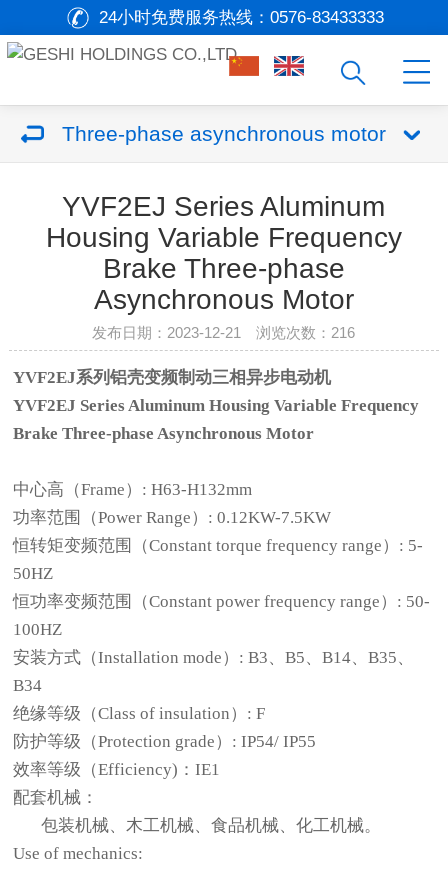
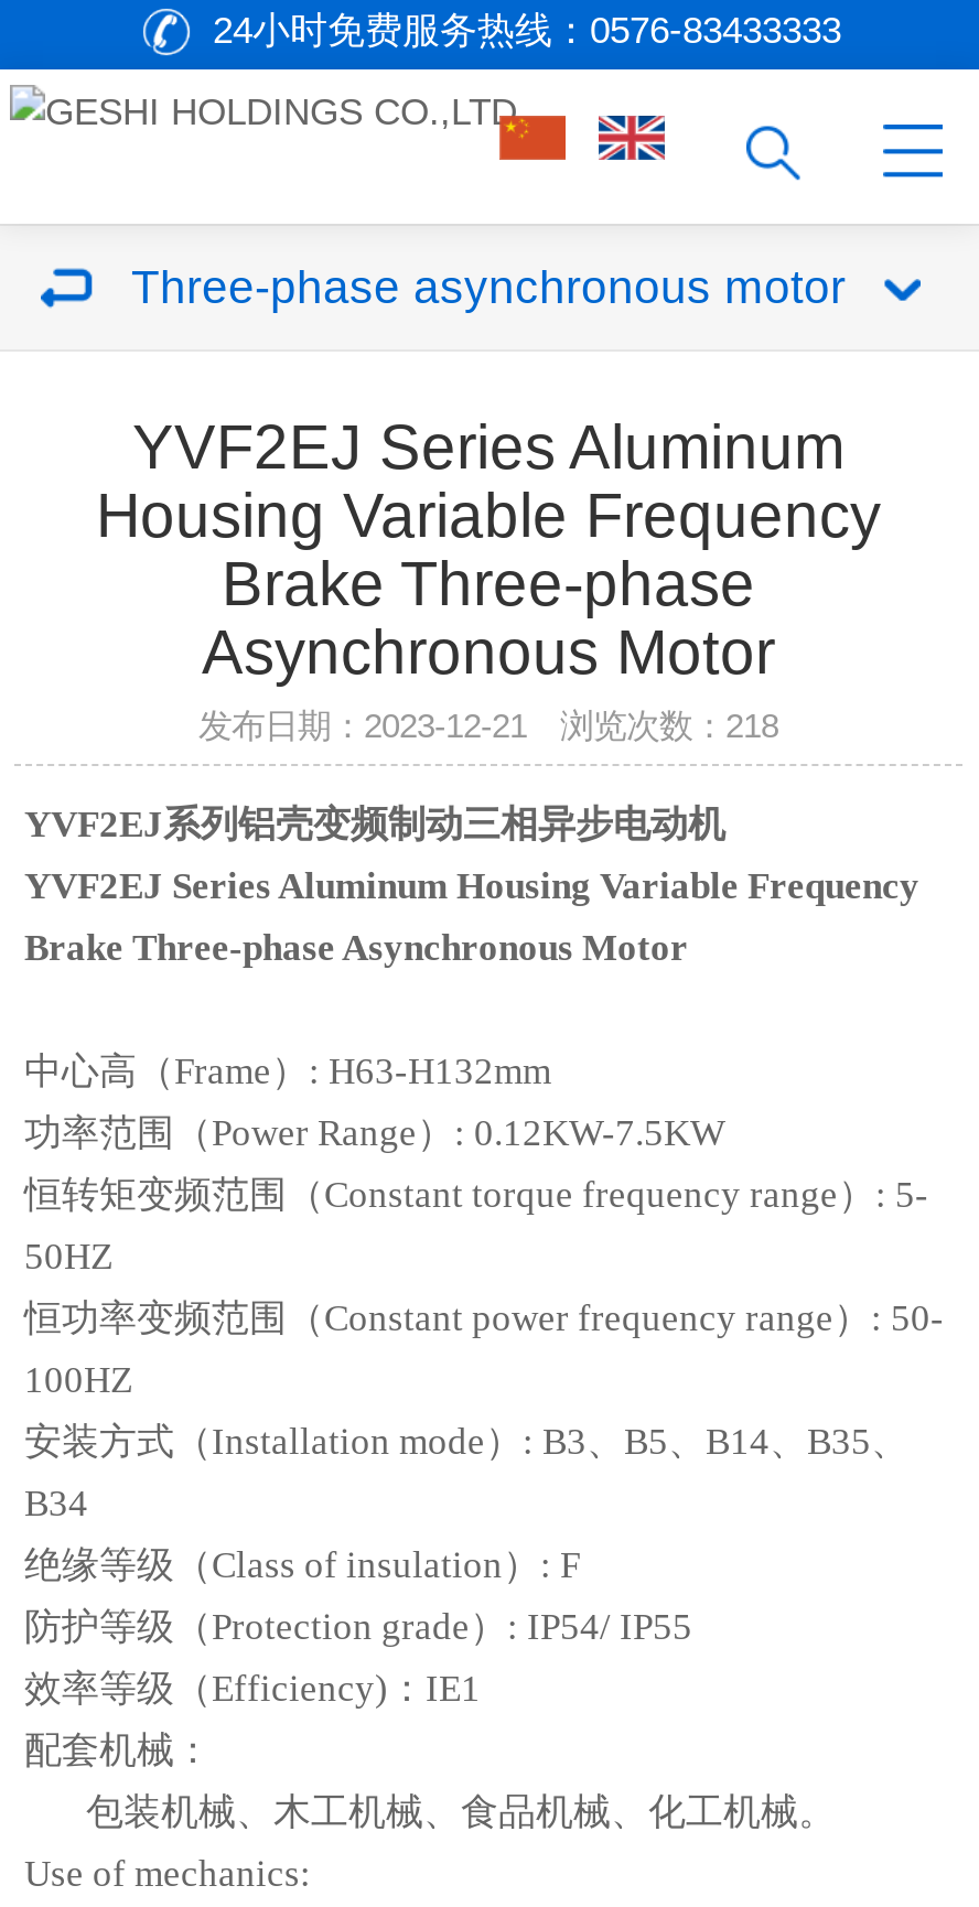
[92,324,355,341] 发布日期：2023-12-21 浏览次数：216 -> [198,707,778,744] 发布日期：2023-12-21 浏览次数：218

